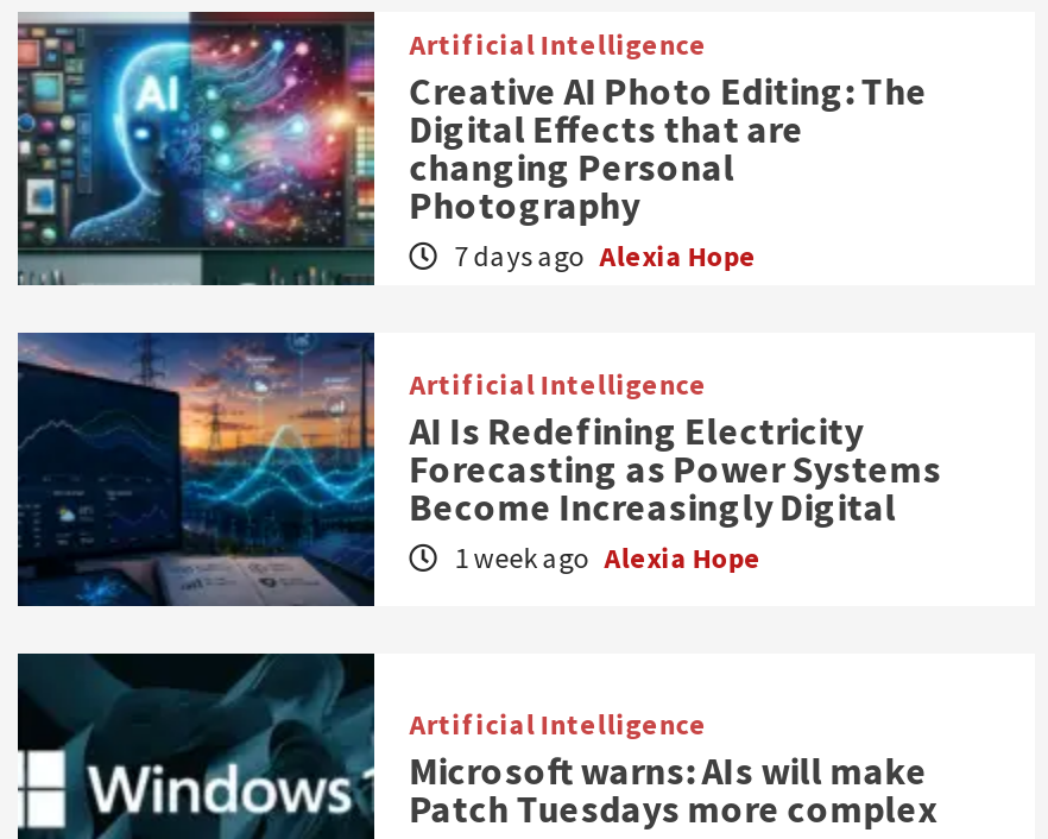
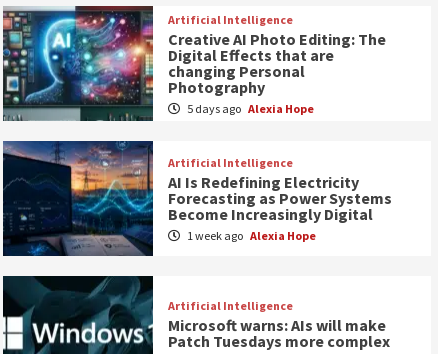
[450,238,756,273] 7 days ago Alexia Hope -> [185,101,314,116] 5 days ago Alexia Hope

